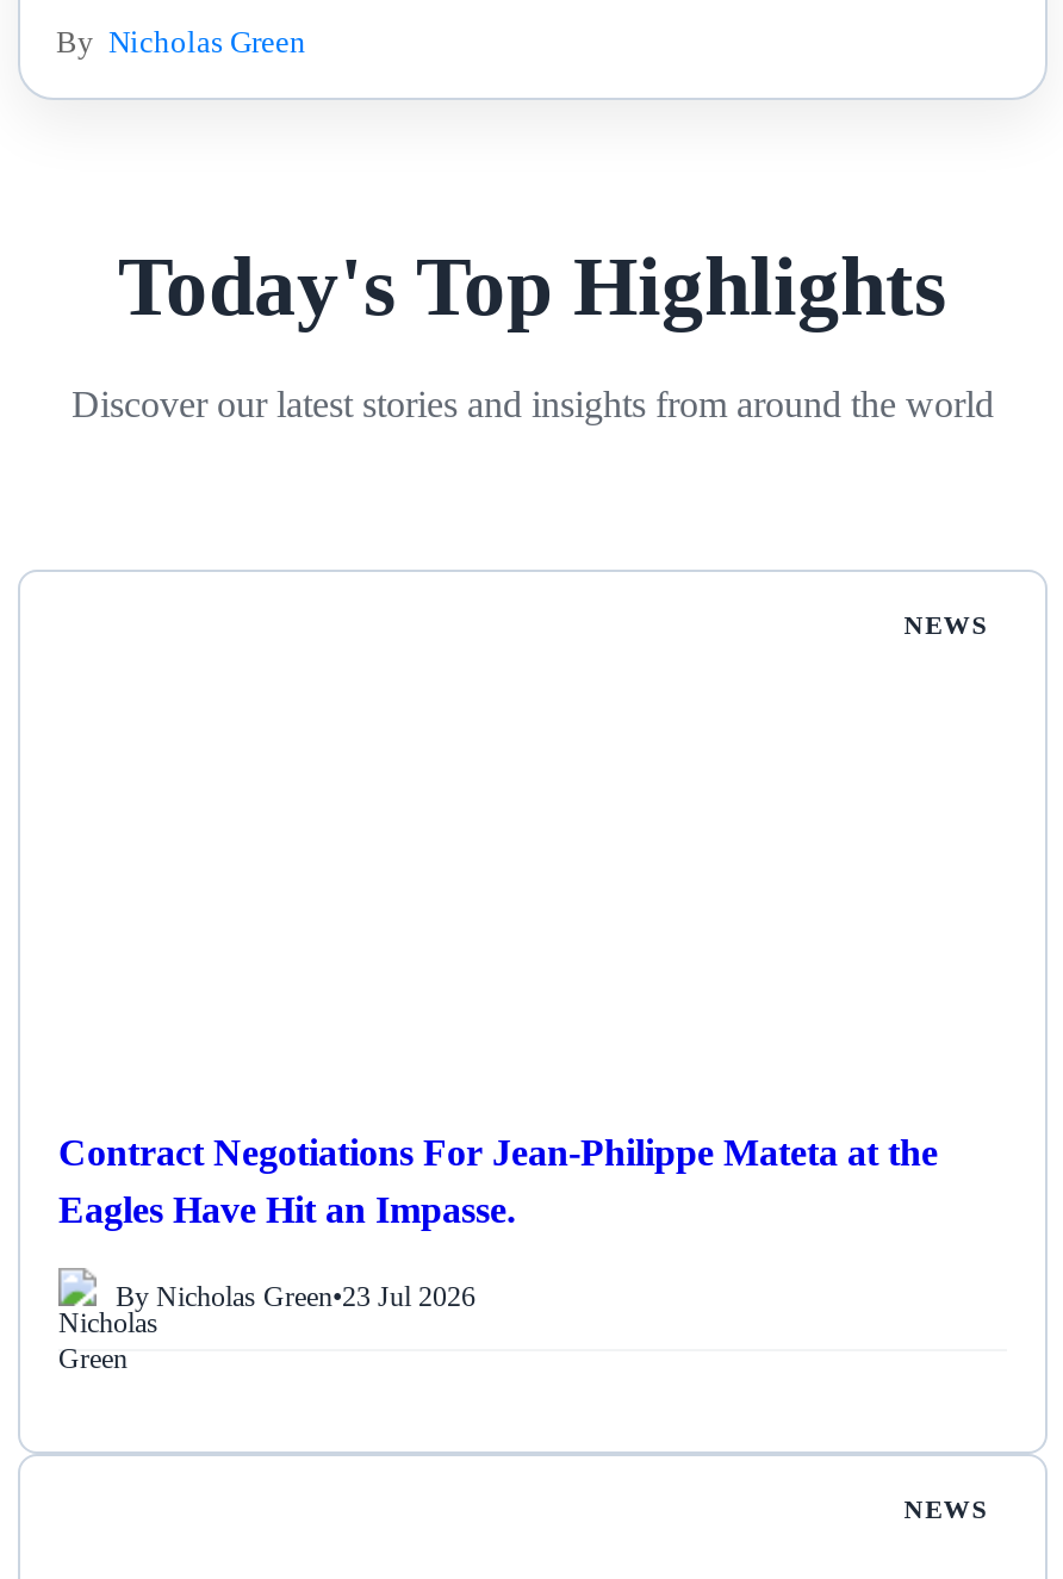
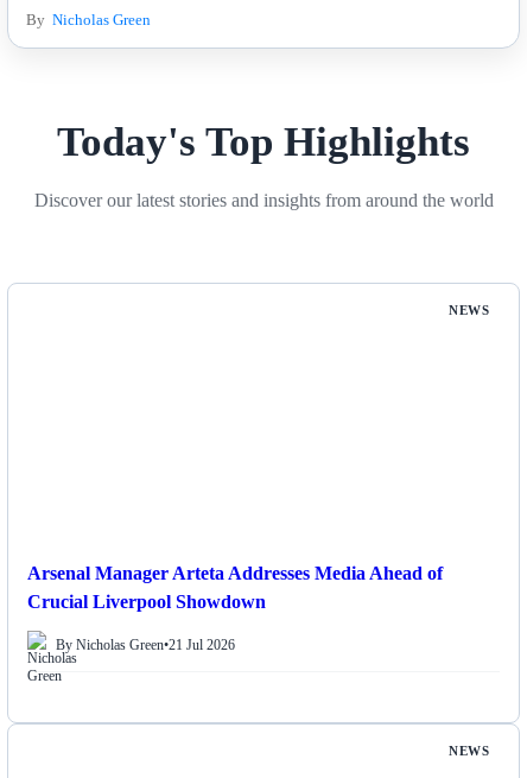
[58,1133,938,1230] Contract Negotiations For Jean-Philippe Mateta at the | Eagles Have Hit an Impasse. -> [27,563,443,612] Arsenal Manager Arteta Addresses Media Ahead of | Crucial Liverpool Showdown
[116,1279,475,1313] By Nicholas Green•23 Jul 2026 -> [56,636,235,653] By Nicholas Green•21 Jul 2026

